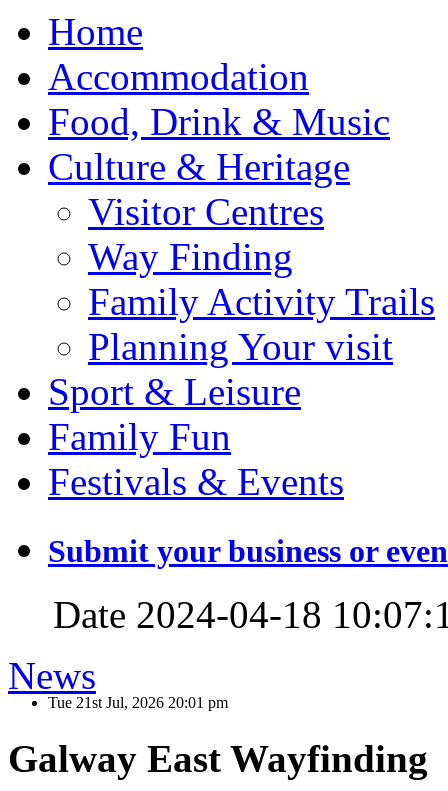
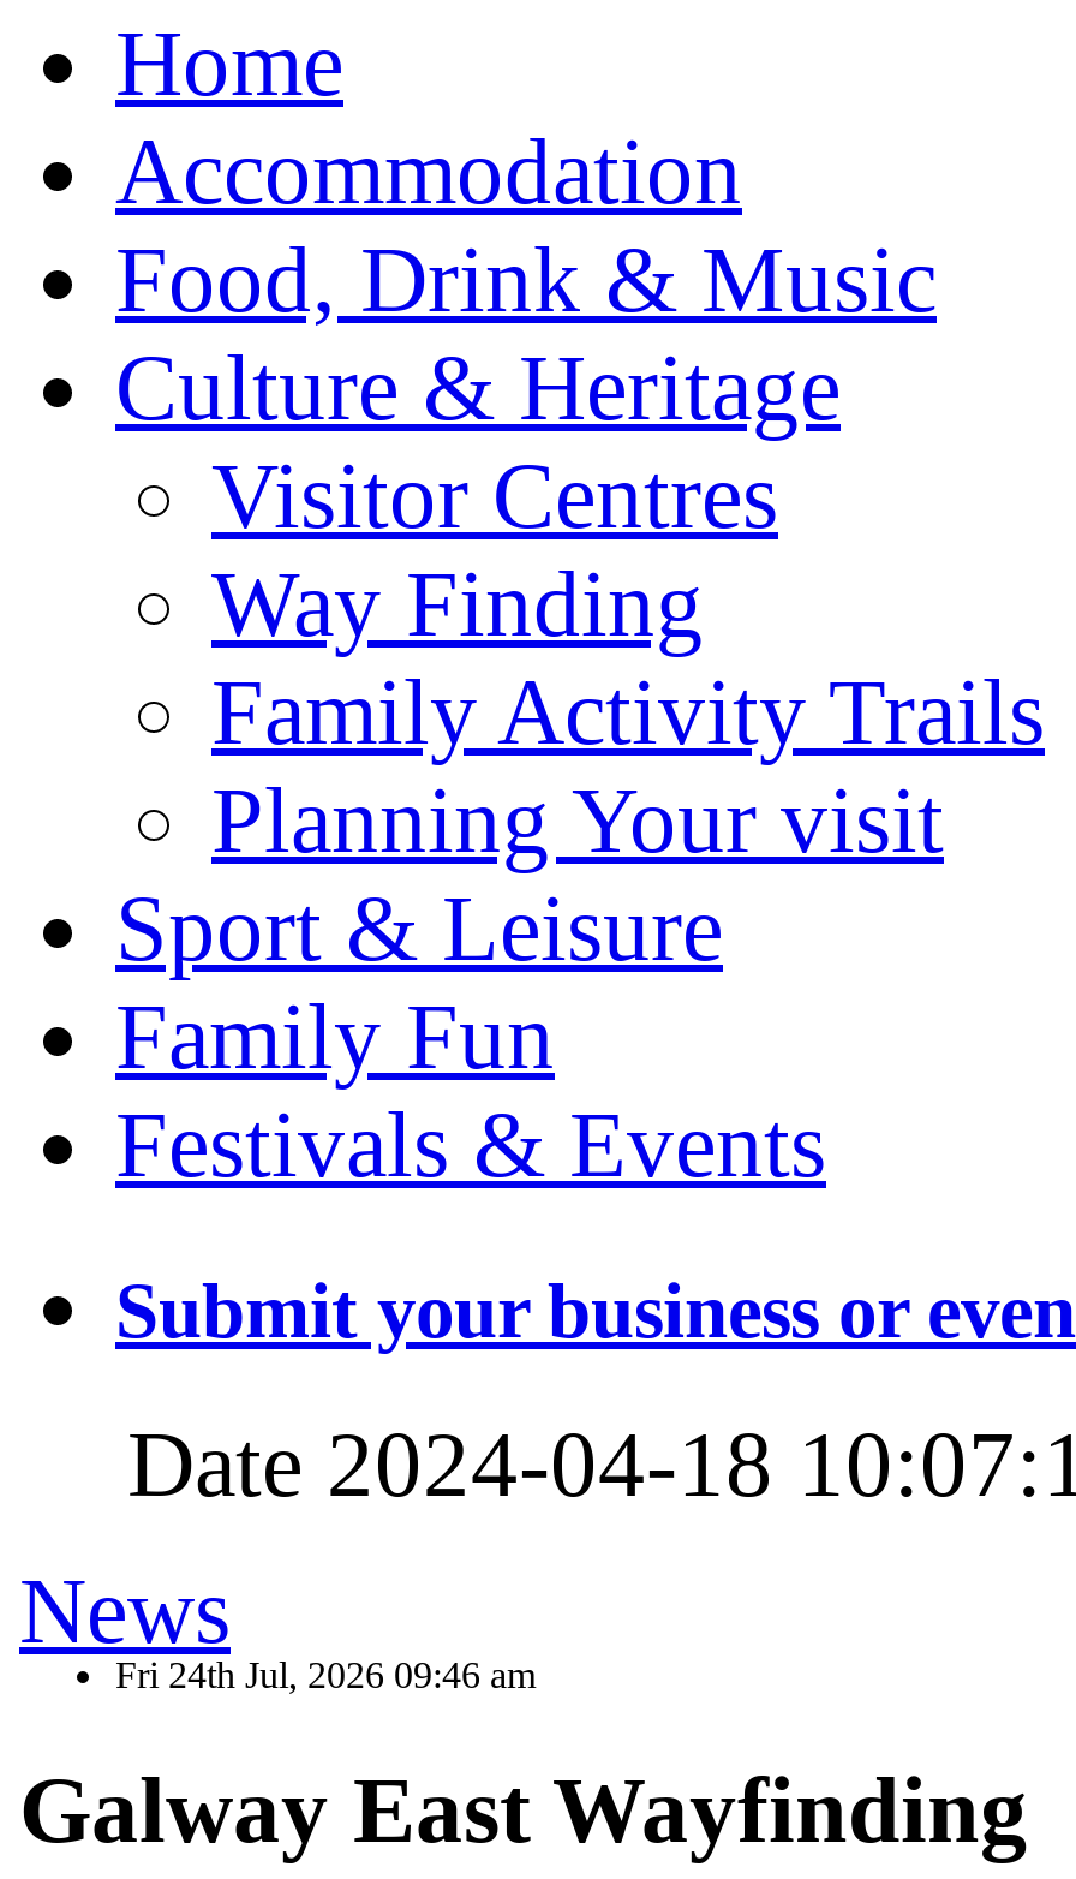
[48,694,228,711] Tue 21st Jul, 2026 20:01 pm -> [115,1655,536,1696] Fri 24th Jul, 2026 09:46 am

